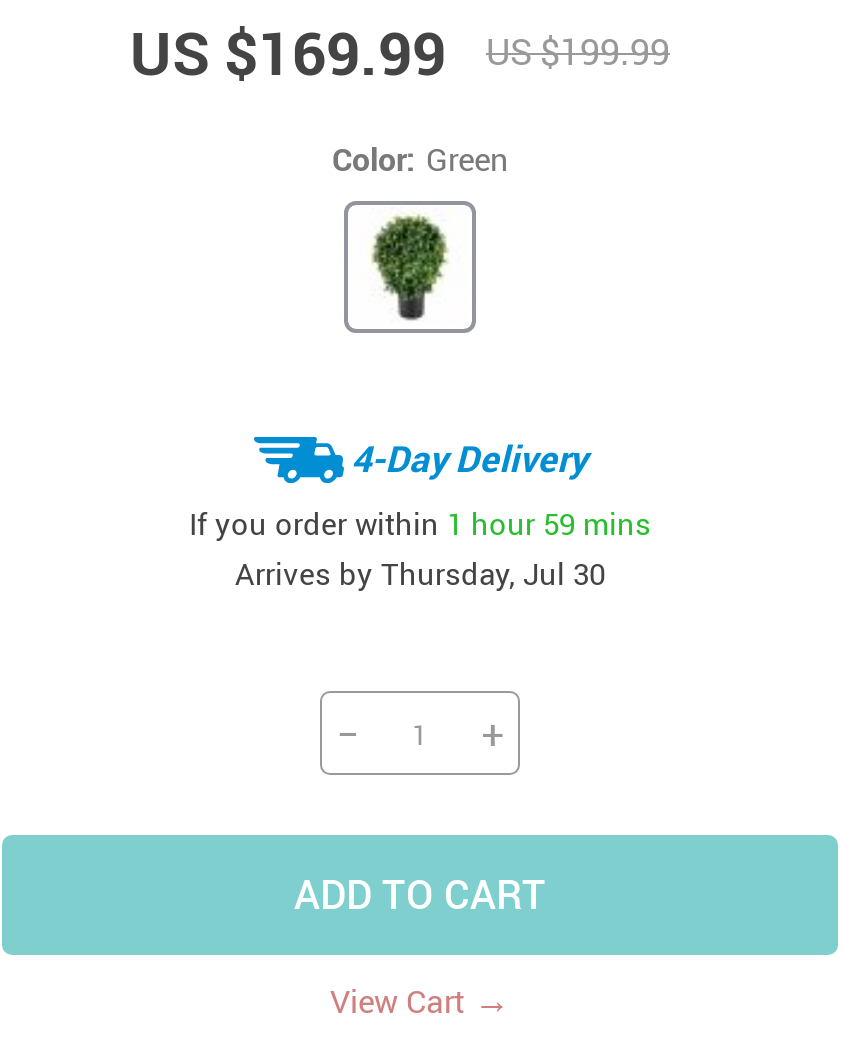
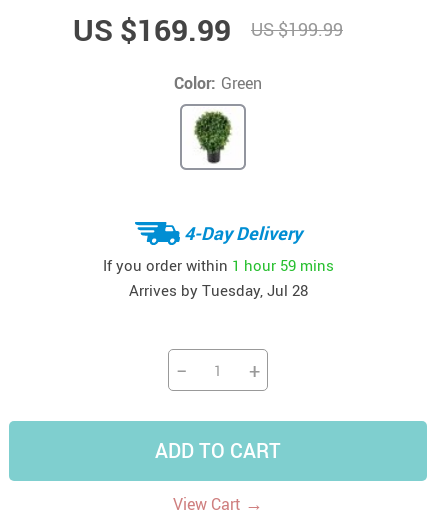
[235,553,605,593] Arrives by Thursday, Jul 30 -> [128,280,307,300] Arrives by Tuesday, Jul 28

